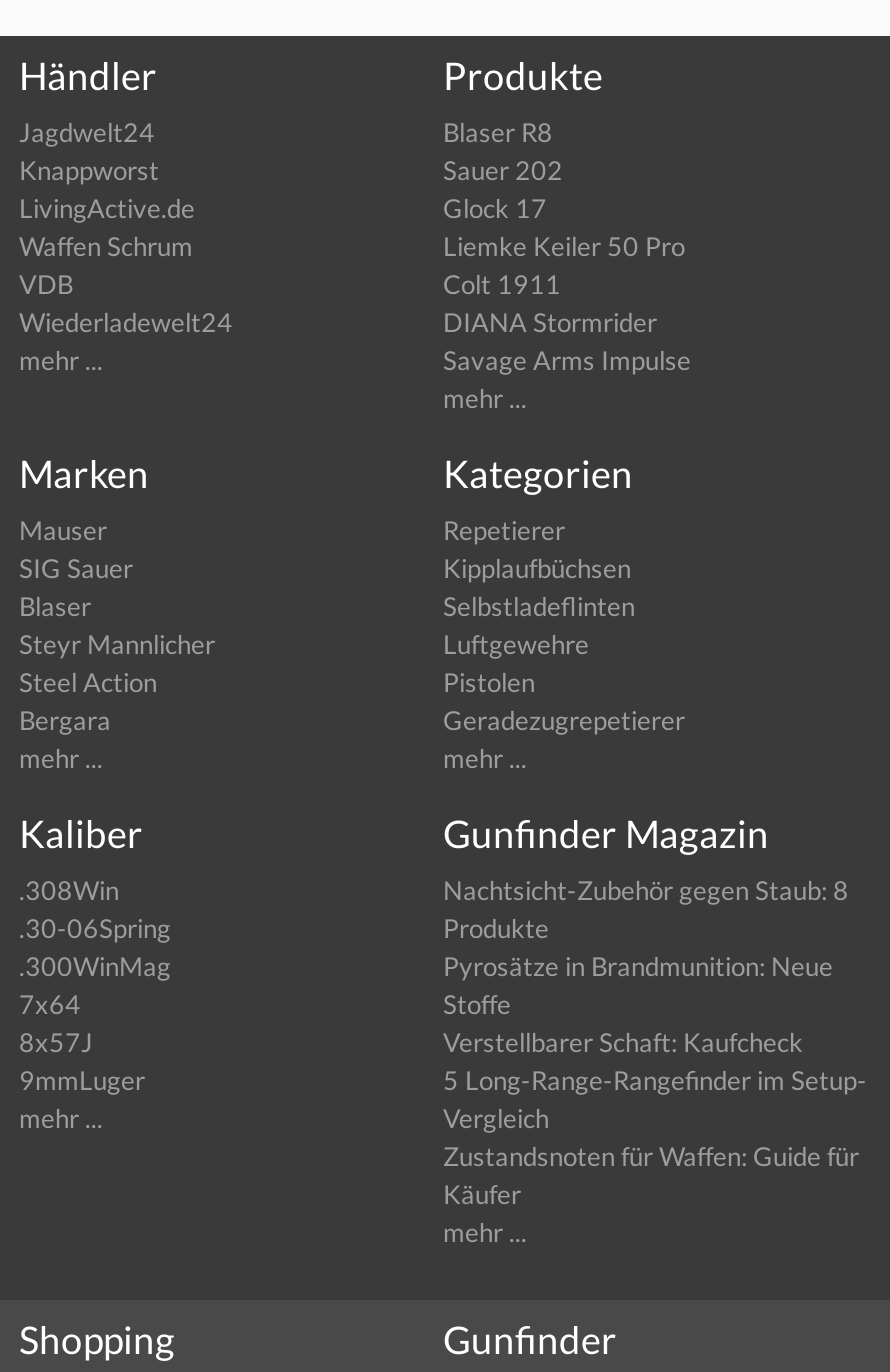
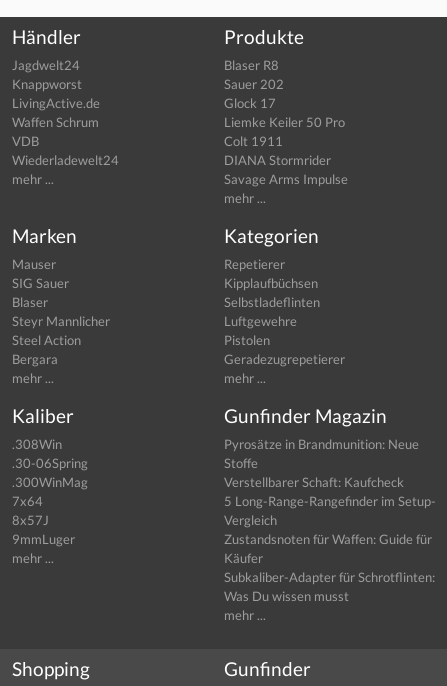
[443,873,849,943] Nachtsicht-Zubehör gegen Staub: 8 | Produkte -> none
moved [443,949,867,1209] -> [224,436,436,566]: Pyrosätze in Brandmunition: Neue | Stoffe | Verstellbarer Schaft: Kaufcheck | 5 Long-Range-Rangefinder im Setup- | Vergleich | Zustandsnoten für Waffen: Guide für | Käufer
none -> [224,569,435,604] Subkaliber-Adapter für Schrotflinten: | Was Du wissen musst

